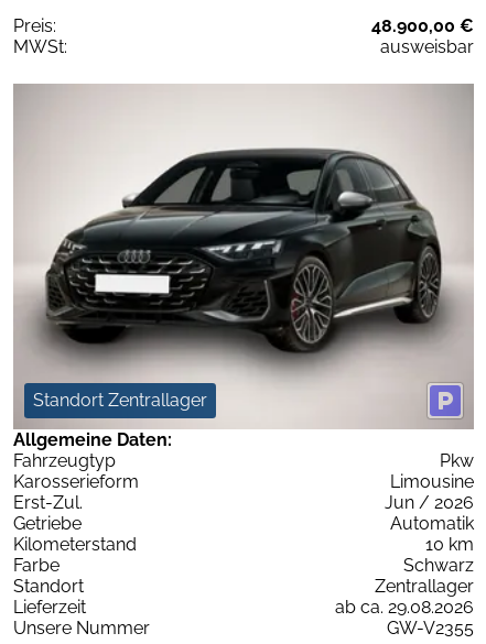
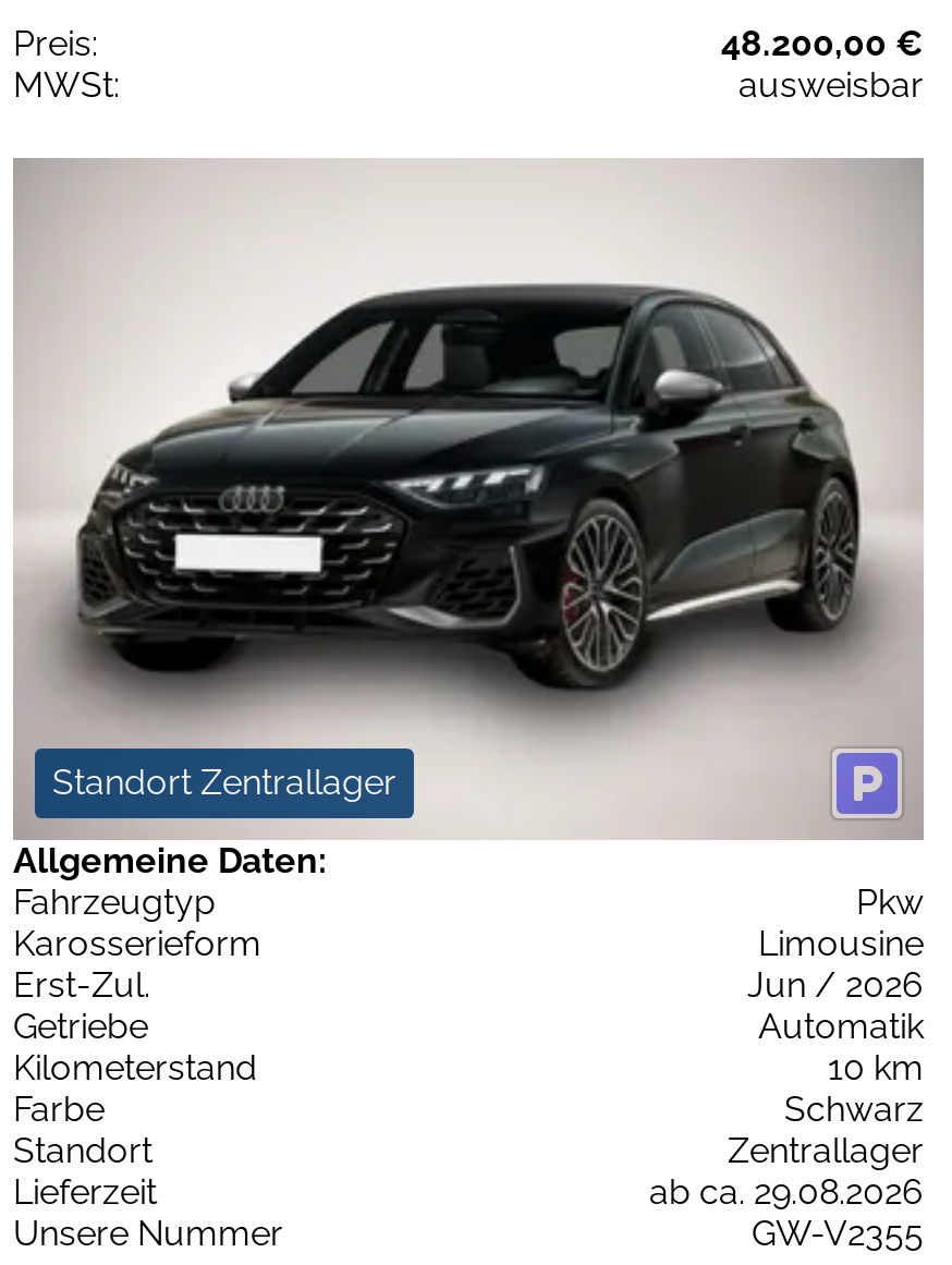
[371,16,474,37] 48.900,00 € -> [721,22,924,64] 48.200,00 €

